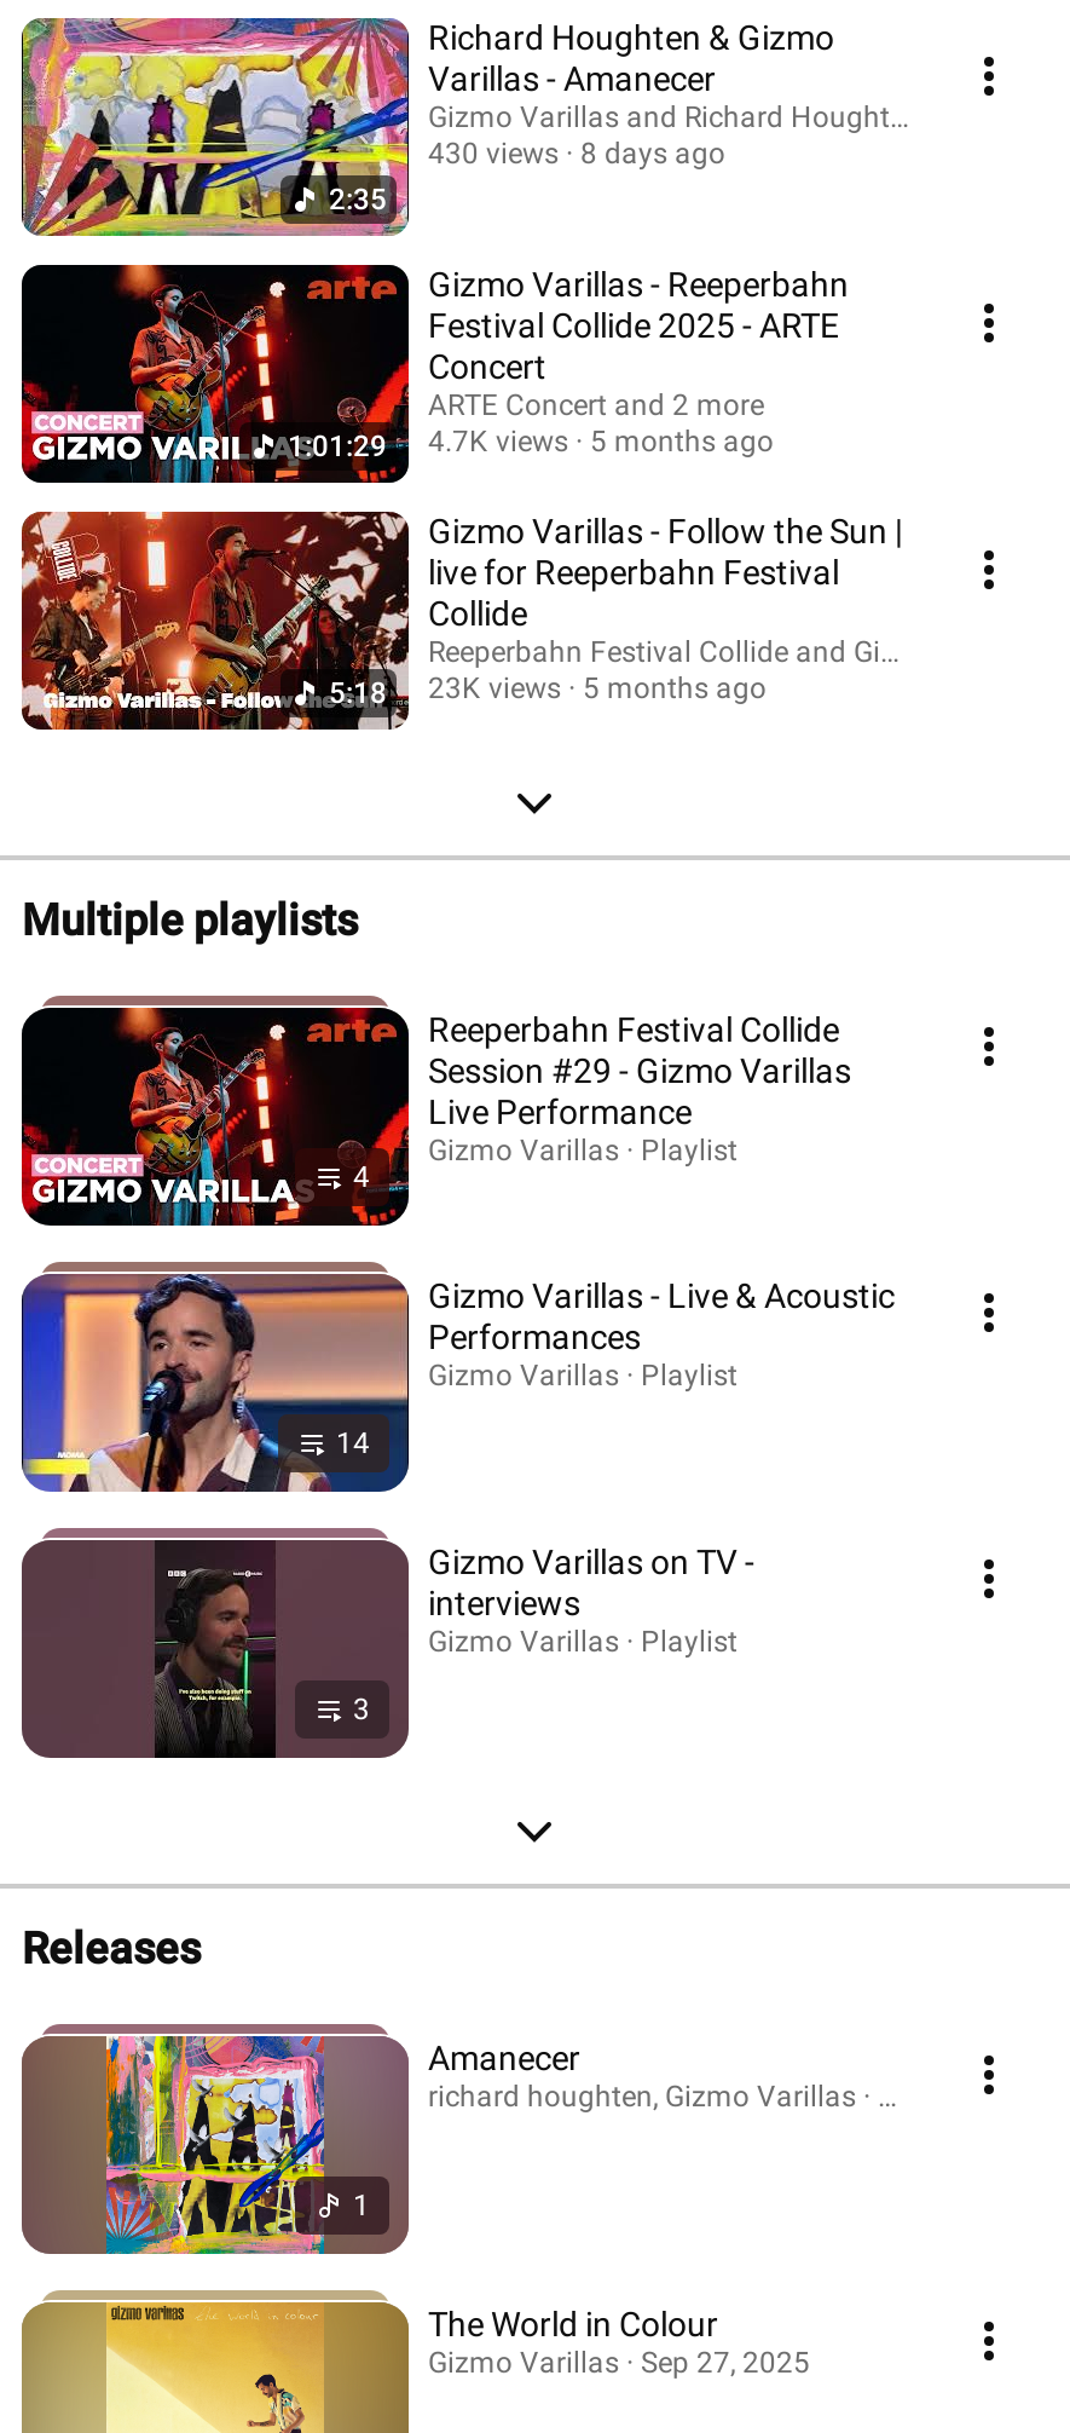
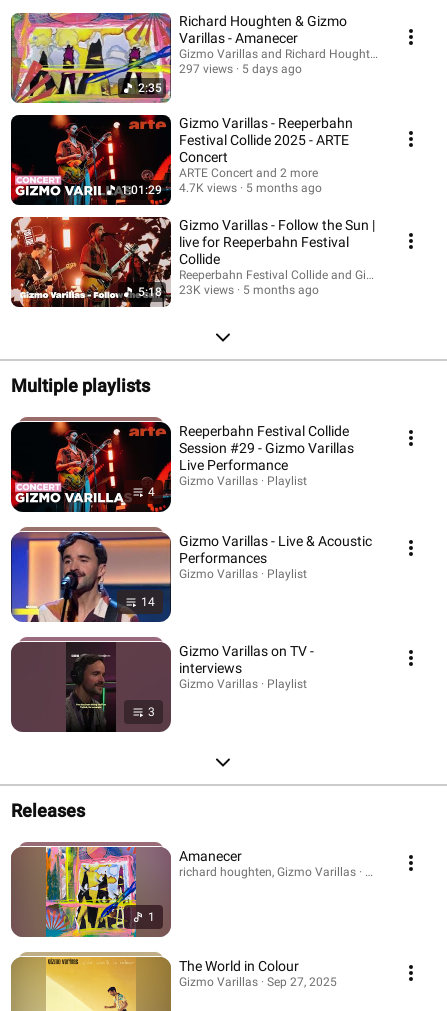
[428,137,559,171] 430 views -> [179,62,233,76] 297 views
[580,137,725,171] 8 days ago -> [242,62,302,76] 5 days ago

